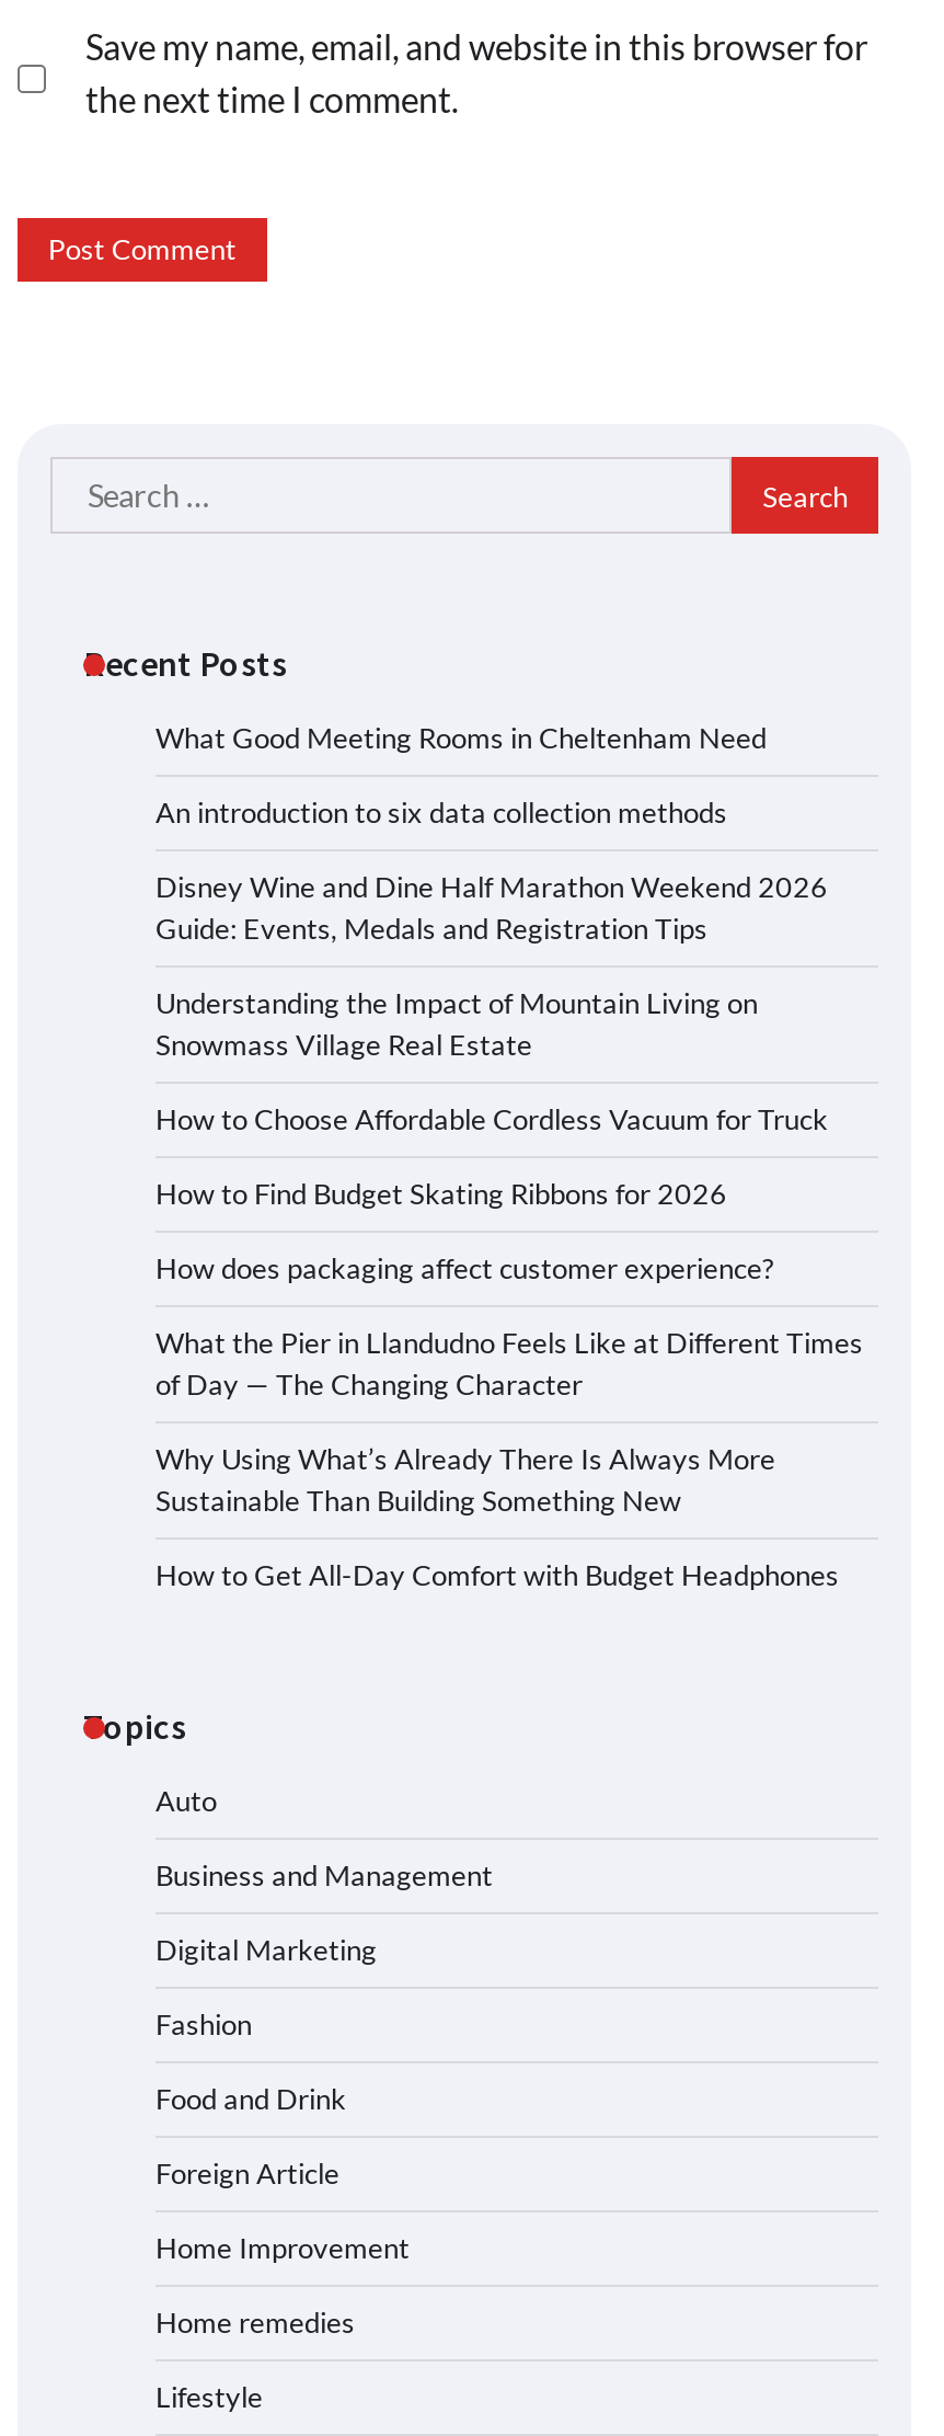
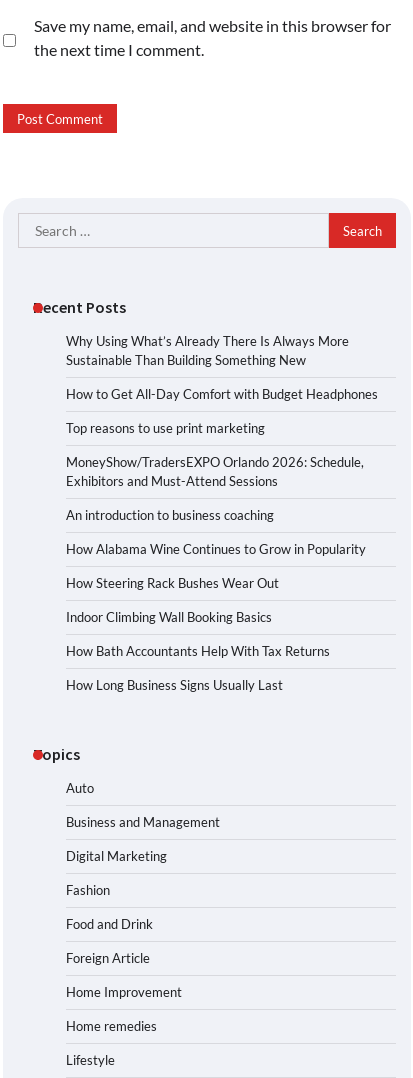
[156,720,863,1402] What Good Meeting Rooms in Cheltenham Need | An introduction to six data collection methods | Disney Wine and Dine Half Marathon Weekend 2026 | Guide: Events, Medals and Registration Tips | Understanding the Impact of Mountain Living on | Snowmass Village Real Estate | How to Choose Affordable Cordless Vacuum for Truck | How to Find Budget Skating Ribbons for 2026 | How does packaging affect customer experience? | What the Pier in Llandudno Feels Like at Different Times | of Day — The Changing Character -> none
moved [156,1441,839,1593] -> [66,333,378,402]: Why Using What’s Already There Is Always More | Sustainable Than Building Something New | How to Get All-Day Comfort with Budget Headphones
none -> [66,420,366,693] Top reasons to use print marketing | MoneyShow/TradersEXPO Orlando 2026: Schedule, | Exhibitors and Must-Attend Sessions | An introduction to business coaching | How Alabama Wine Continues to Grow in Popularity | How Steering Rack Bushes Wear Out | Indoor Climbing Wall Booking Basics | How Bath Accountants Help With Tax Returns | How Long Business Signs Usually Last

